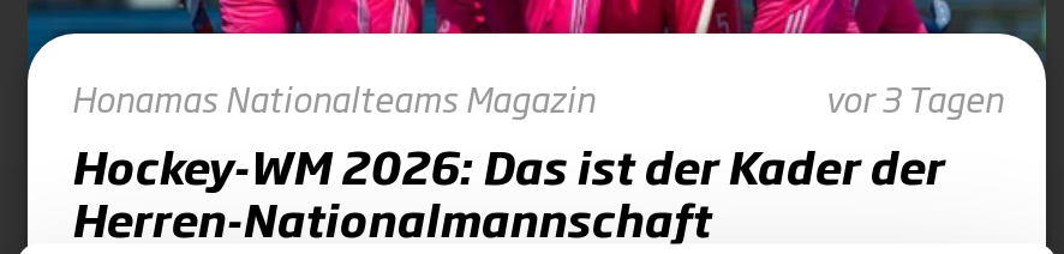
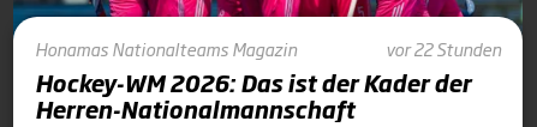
[825,72,1003,122] vor 3 Tagen -> [386,36,501,61] vor 22 Stunden

